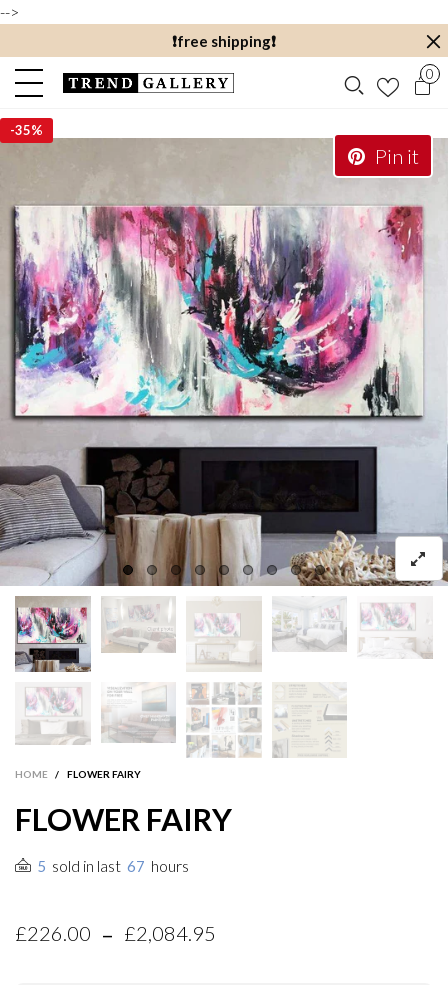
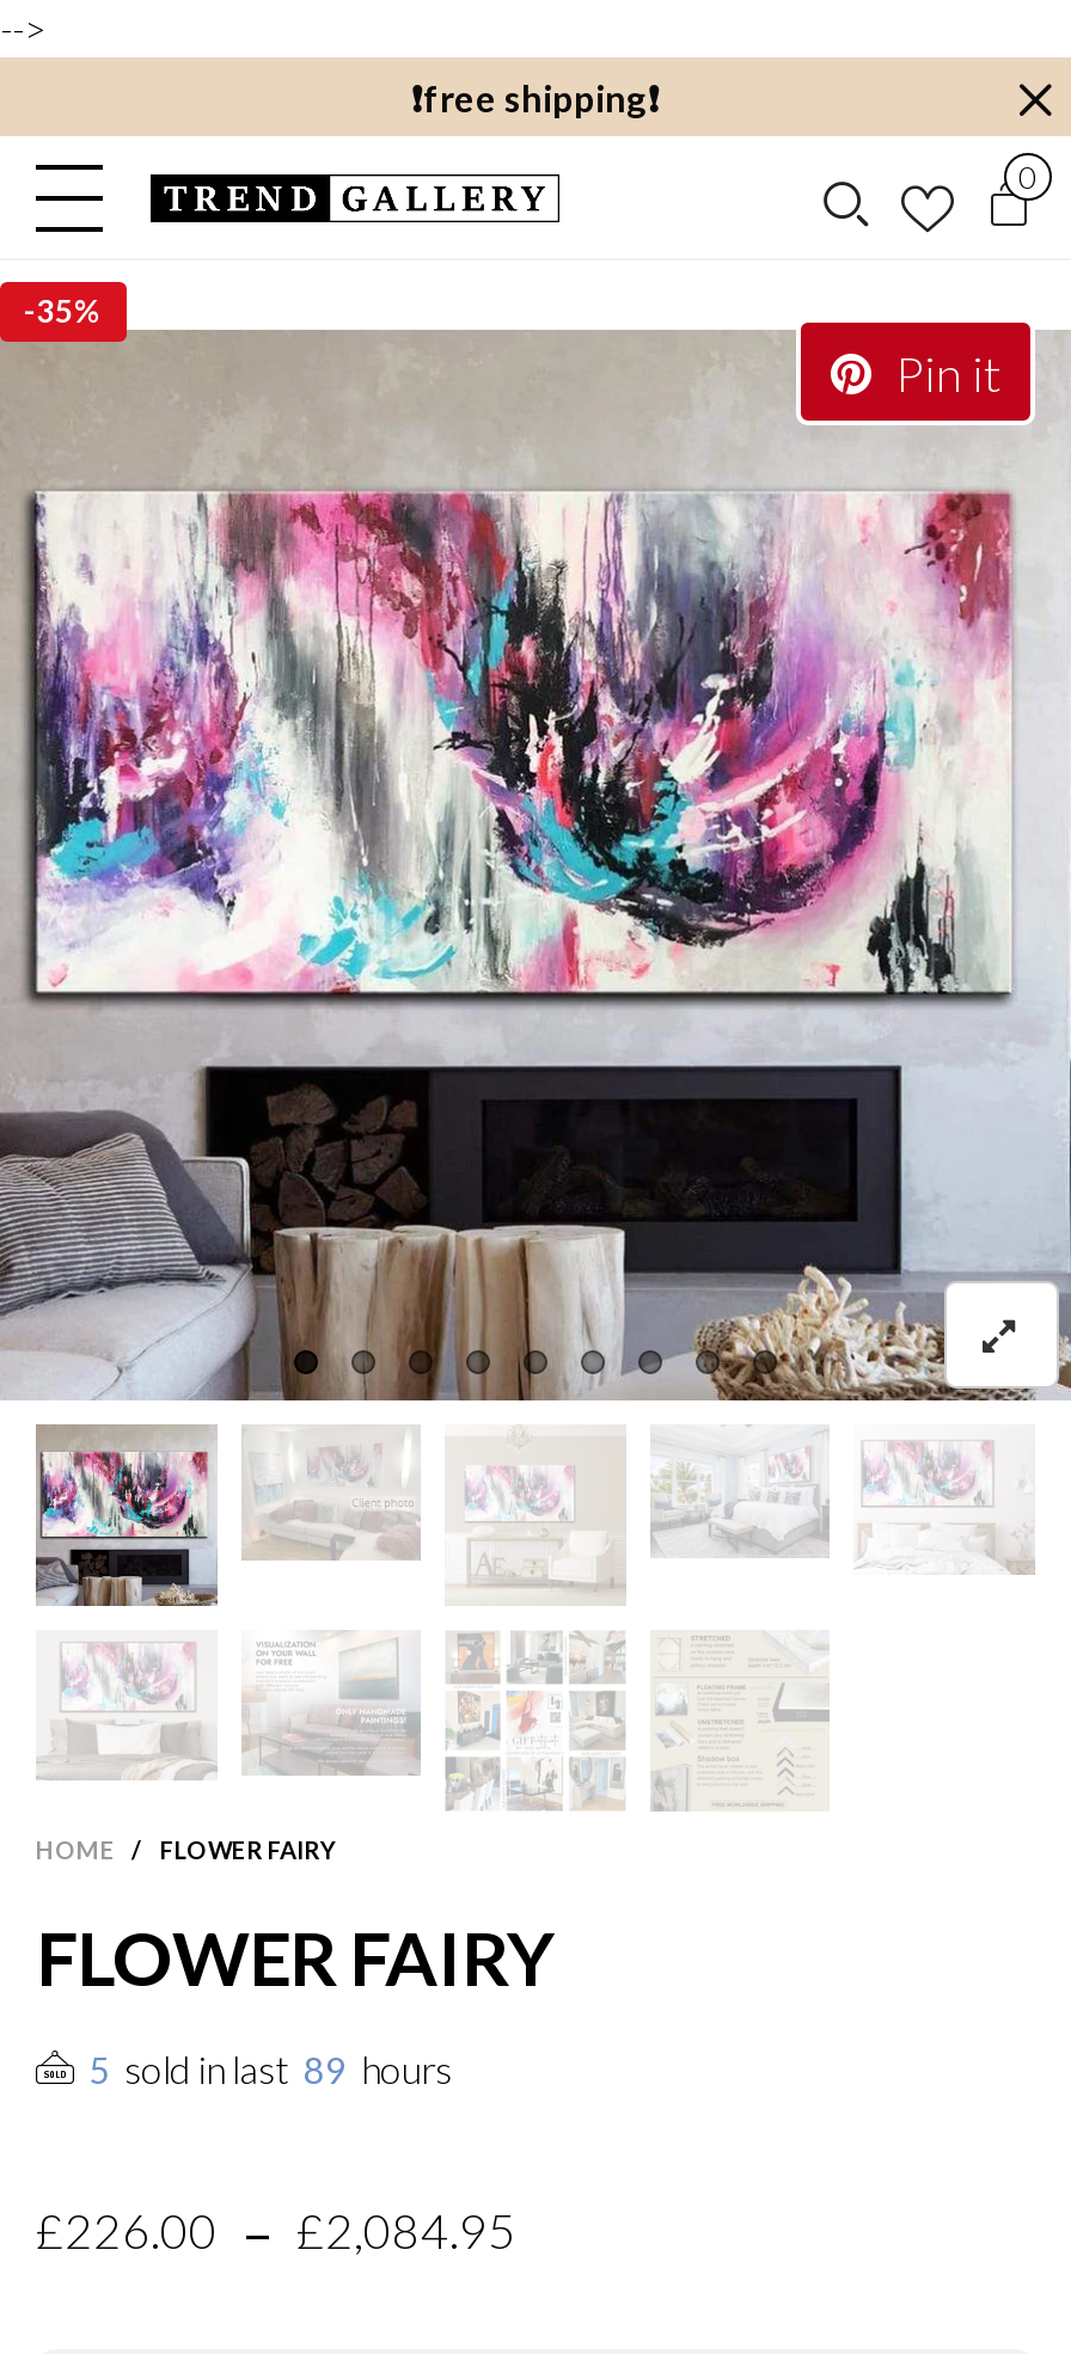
[37,856,189,875] 5 sold in last 67 hours -> [88,2045,452,2091] 5 sold in last 89 hours

